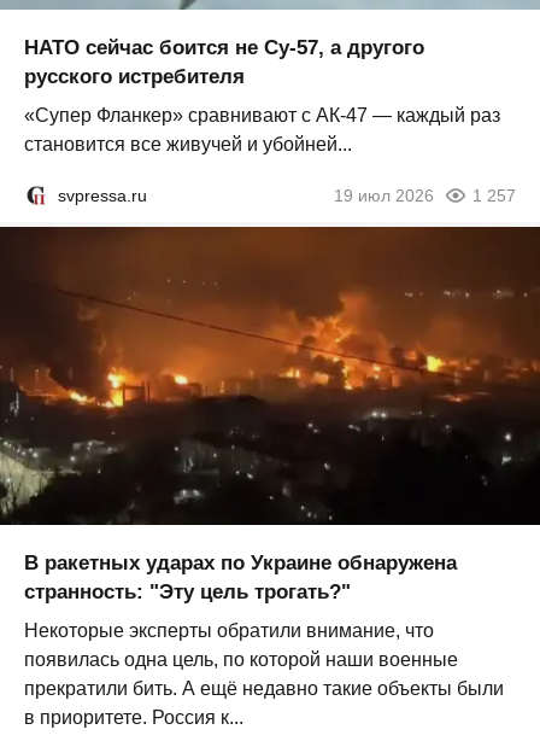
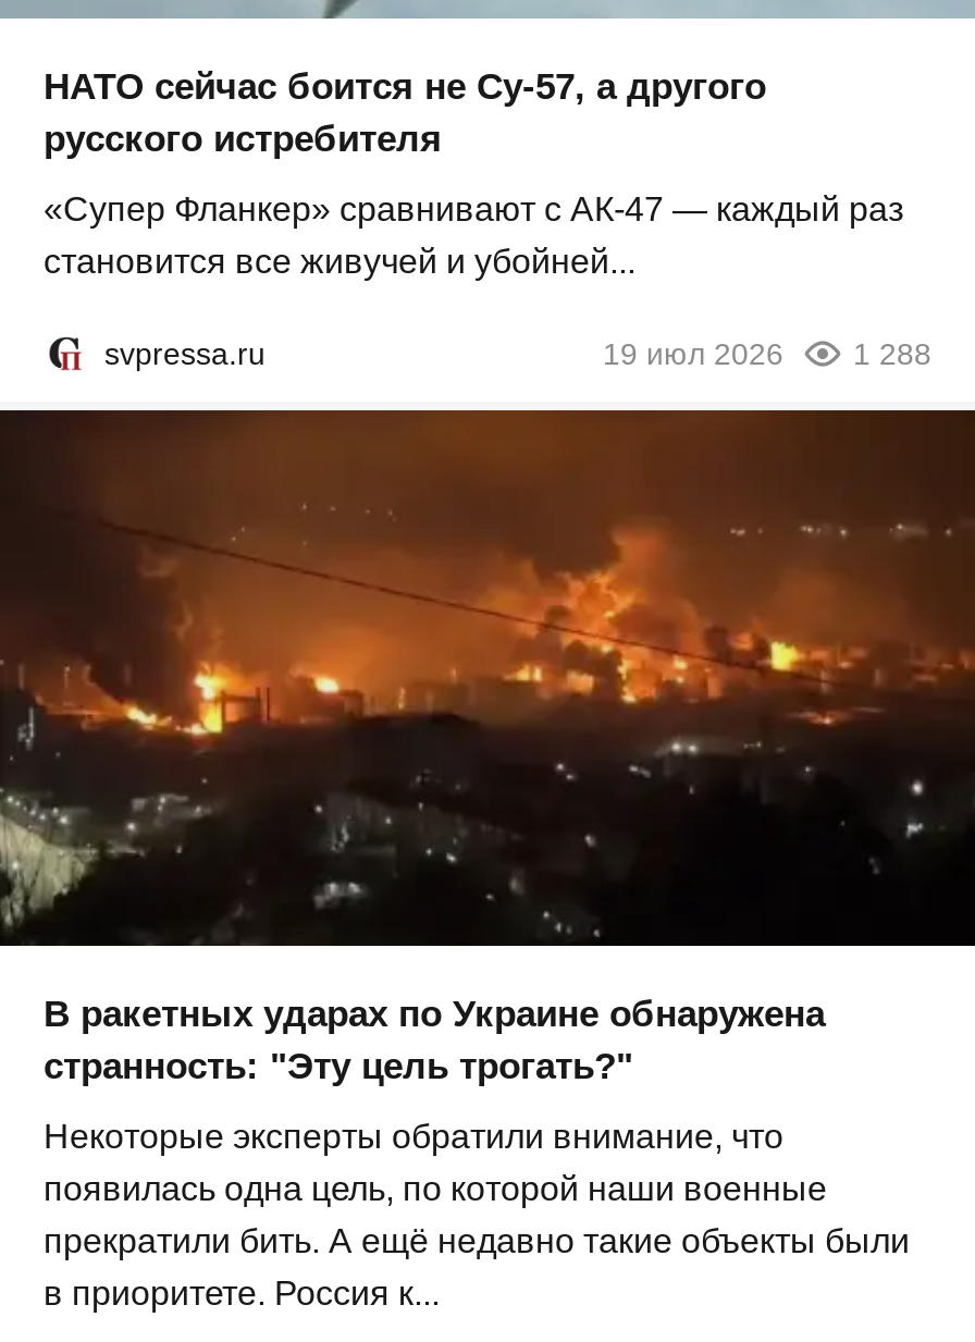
[334,186,516,206] 19 июл 2026 1 257 -> [603,336,931,371] 19 июл 2026 1 288

